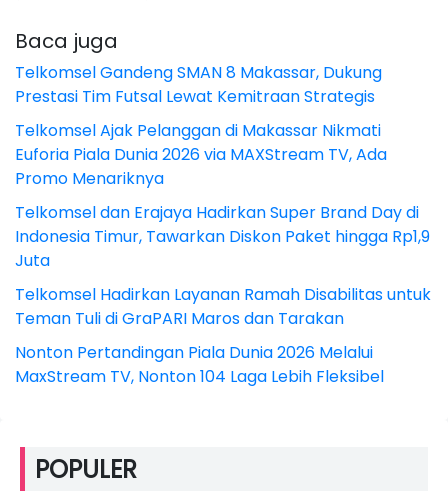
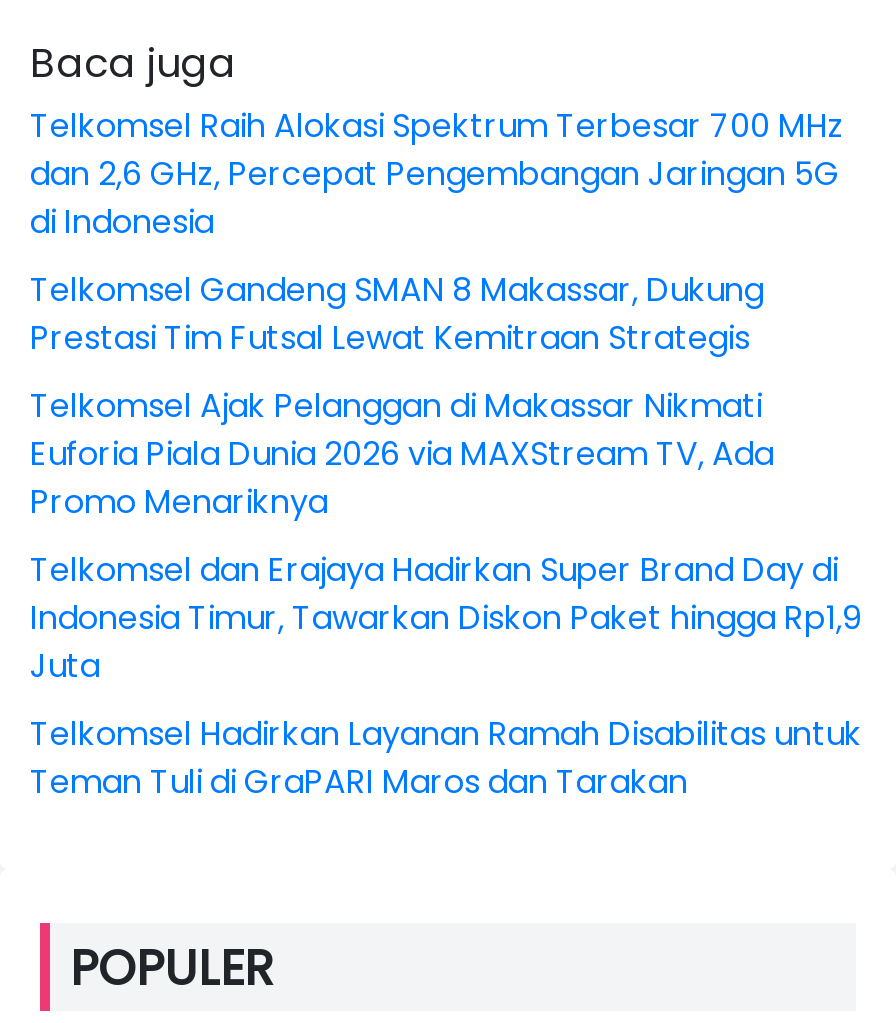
none -> [30,103,844,245] Telkomsel Raih Alokasi Spektrum Terbesar 700 MHz | dan 2,6 GHz, Percepat Pengembangan Jaringan 5G | di Indonesia
moved [15,60,431,329] -> [30,267,862,805]: Telkomsel Gandeng SMAN 8 Makassar, Dukung | Prestasi Tim Futsal Lewat Kemitraan Strategis | Telkomsel Ajak Pelanggan di Makassar Nikmati | ... | Telkomsel Hadirkan Layanan Ramah Disabilitas untuk | Teman Tuli di GraPARI Maros dan Tarakan
[15,340,384,387] Nonton Pertandingan Piala Dunia 2026 Melalui | MaxStream TV, Nonton 104 Laga Lebih Fleksibel -> none

